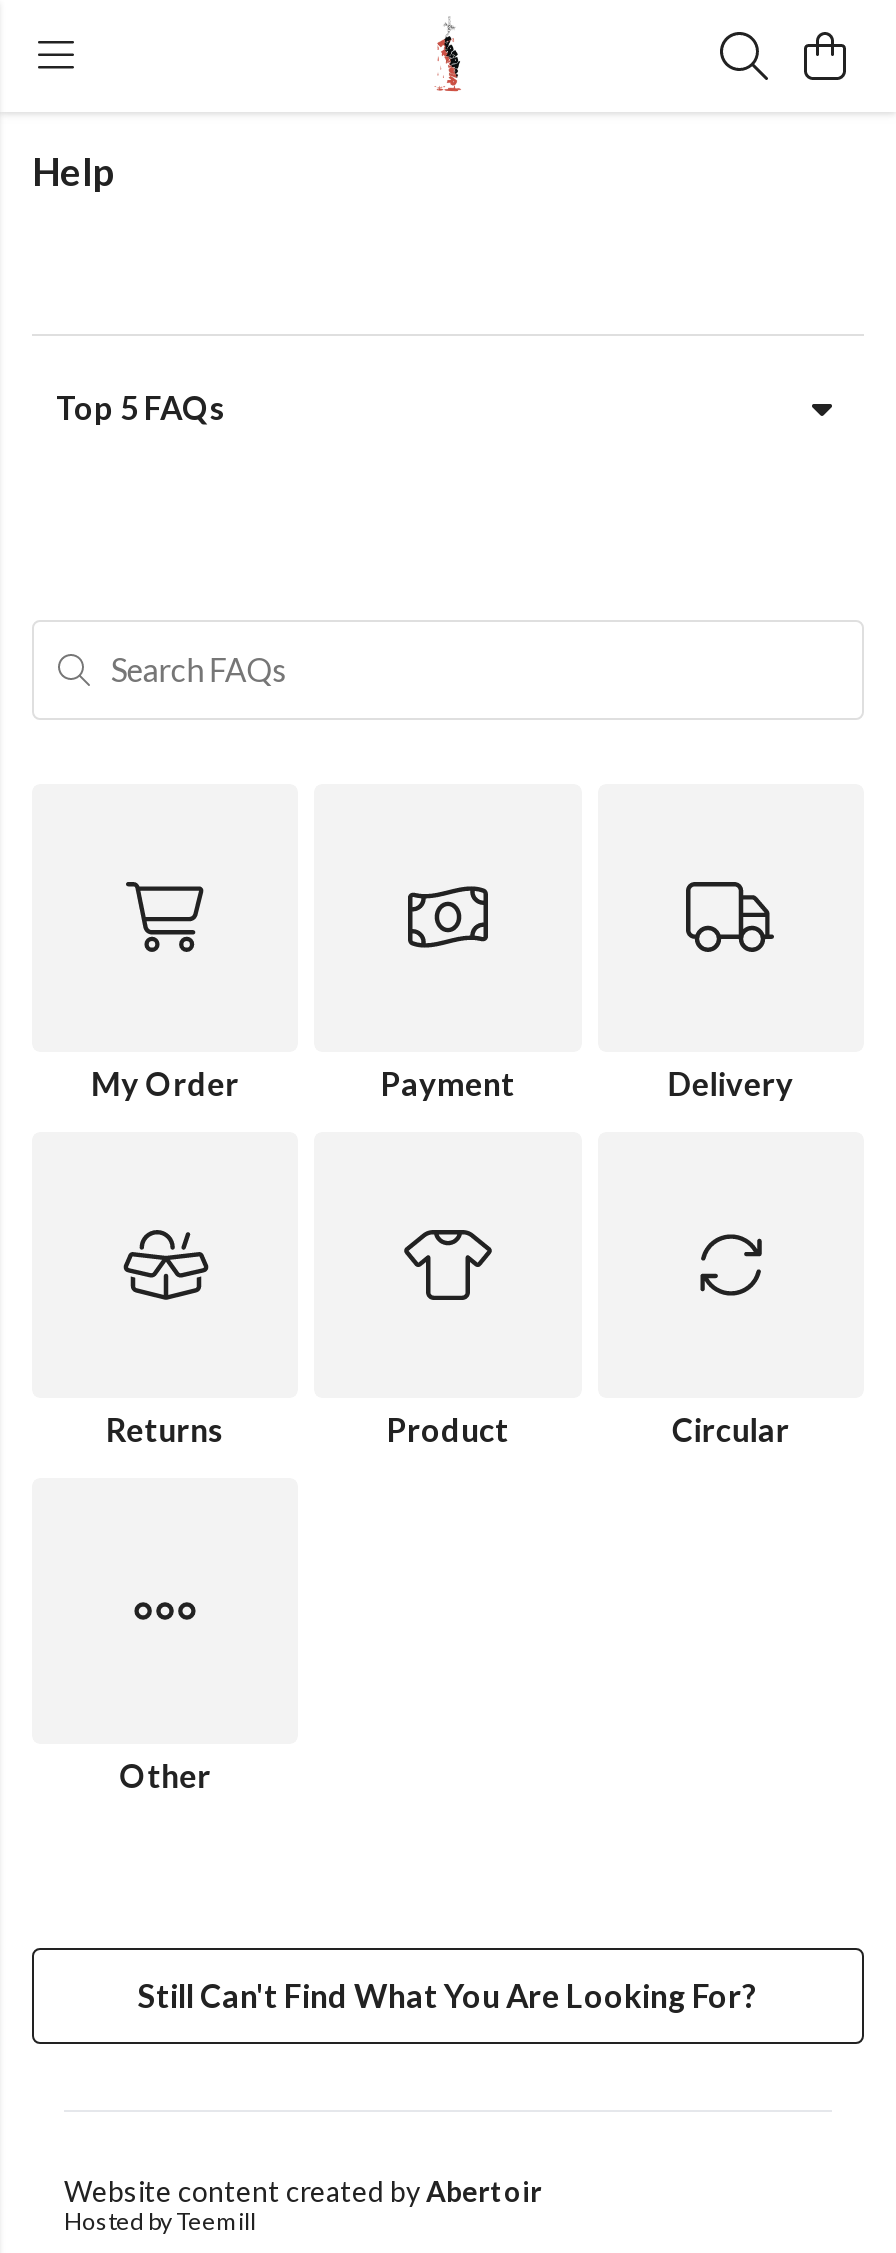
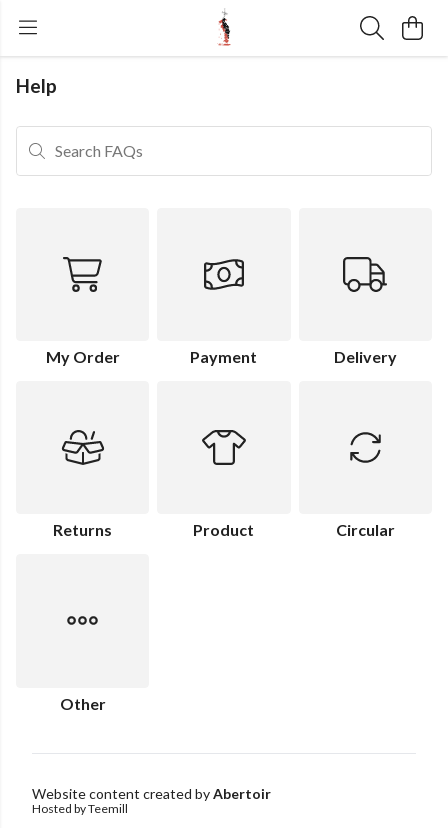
[56,388,226,426] Top 5 FAQs -> none
[138,1976,758,2014] Still Can't Find What You Are Looking For? -> none

